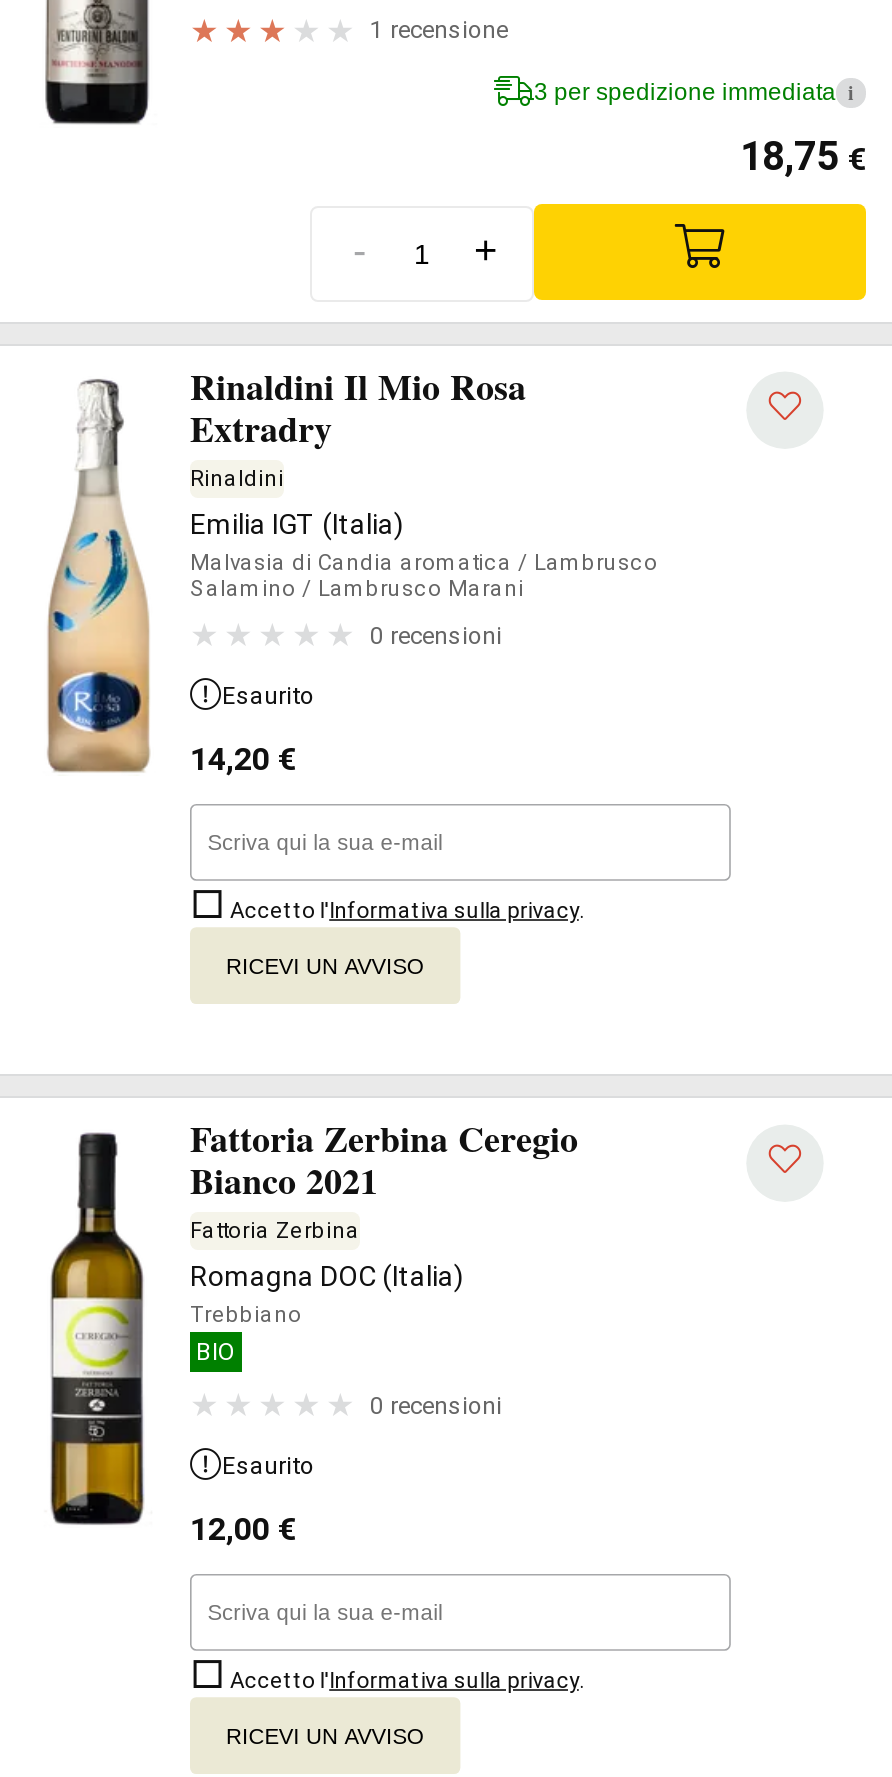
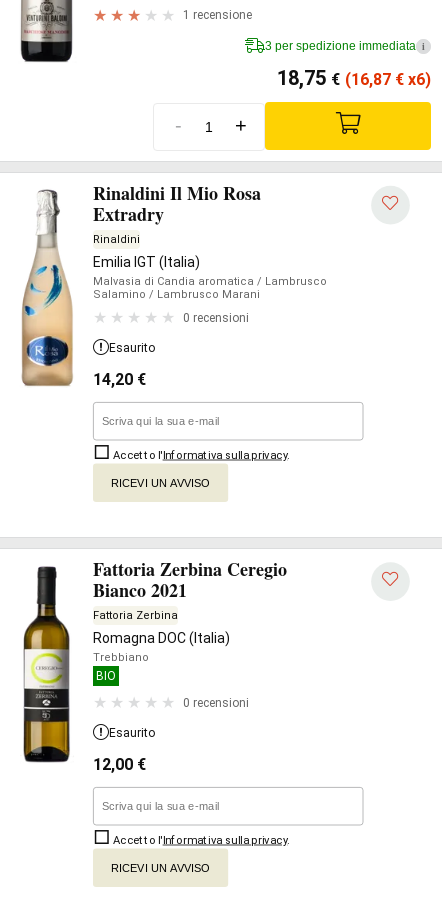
[740,131,866,179] 18,75 € -> [277,65,431,89] 18,75 € (16,87 €x6)

